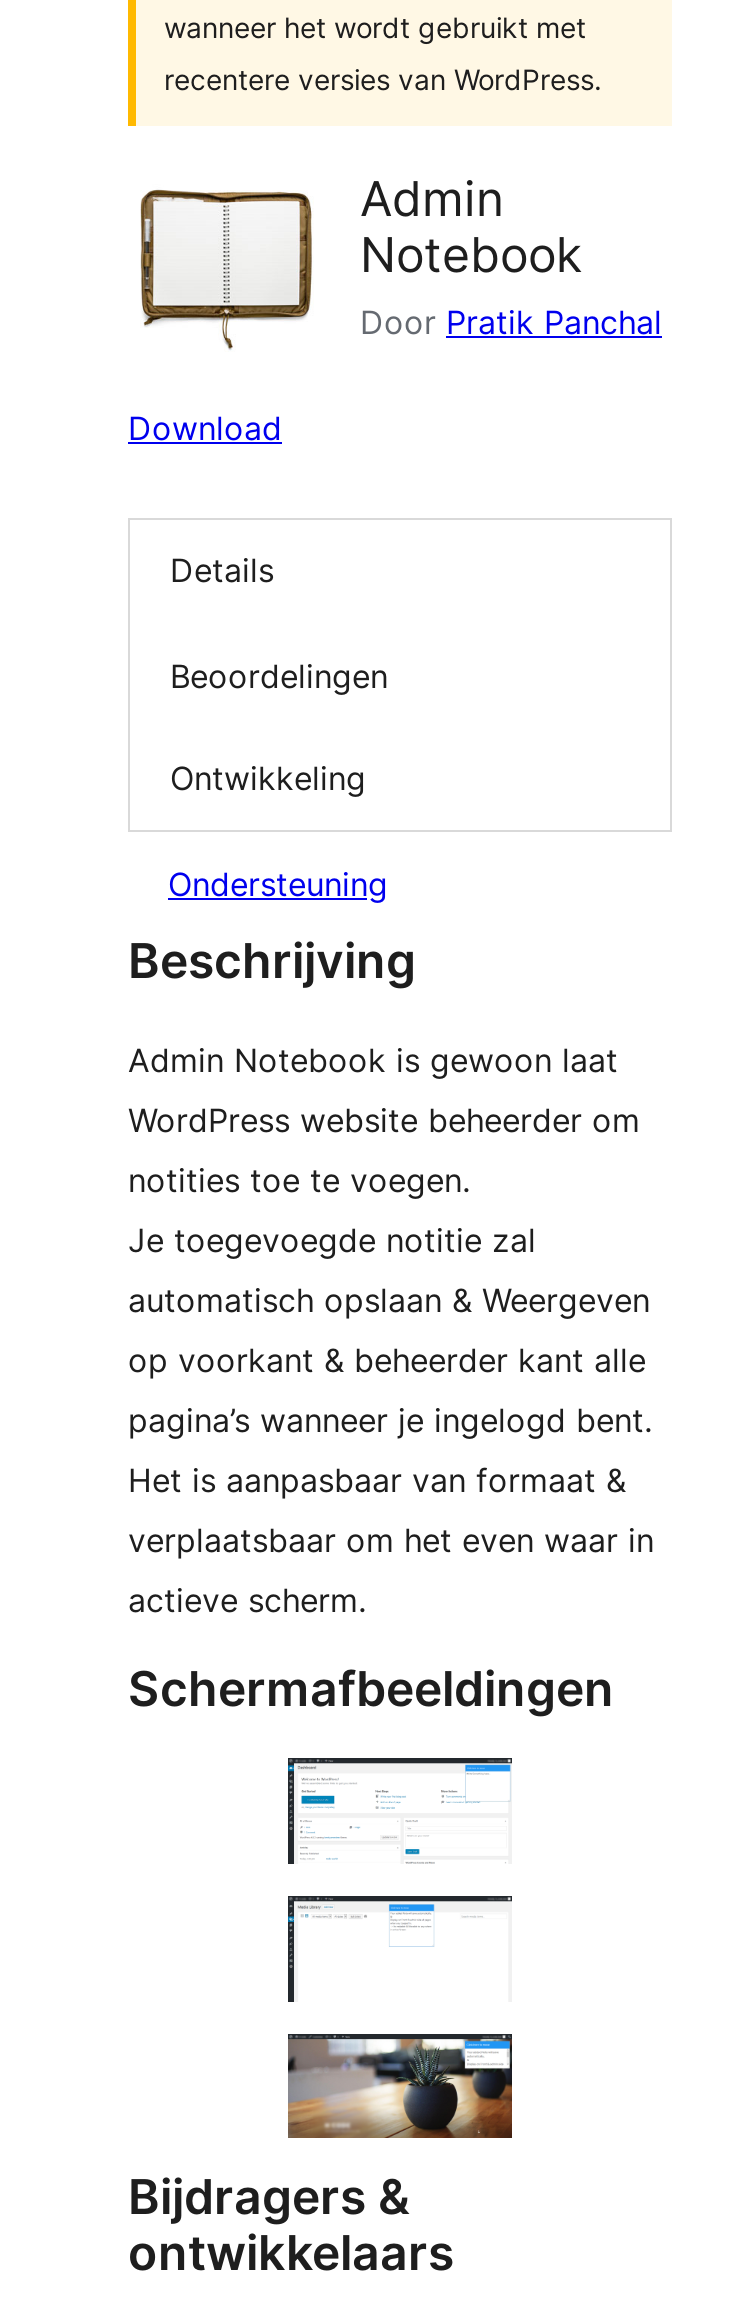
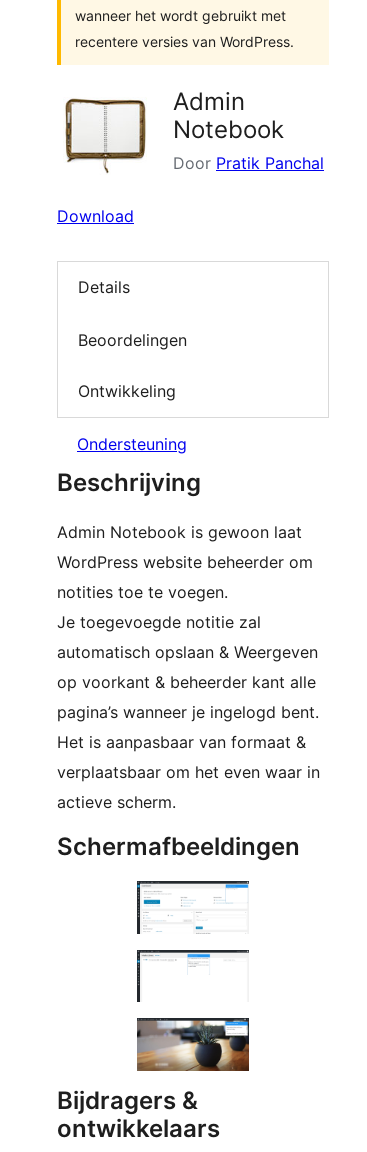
[138,188,314,328] [image] -> [63,97,149,176] [image]

